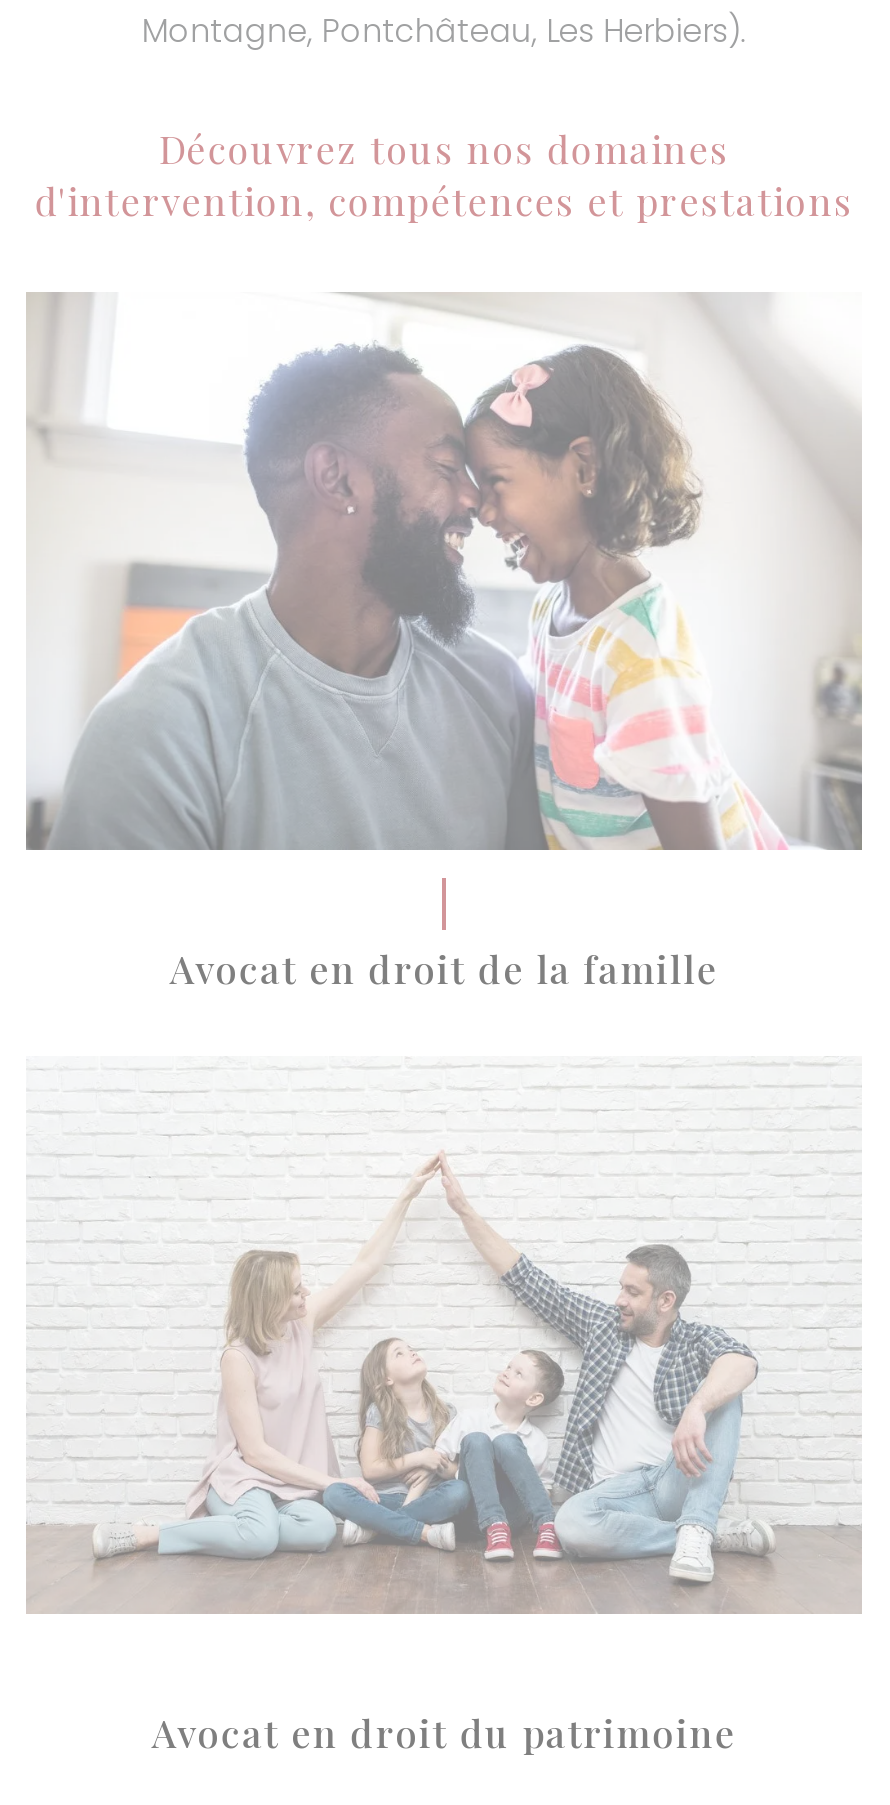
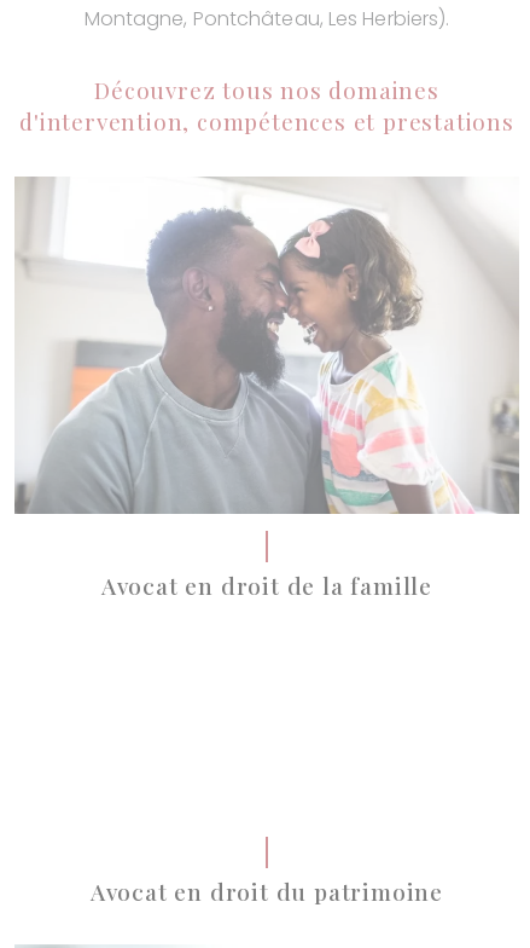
[24,1060,864,1616] [image] -> none

